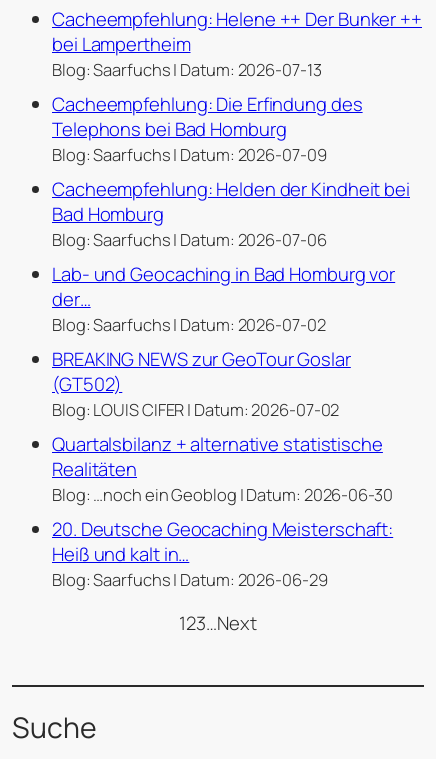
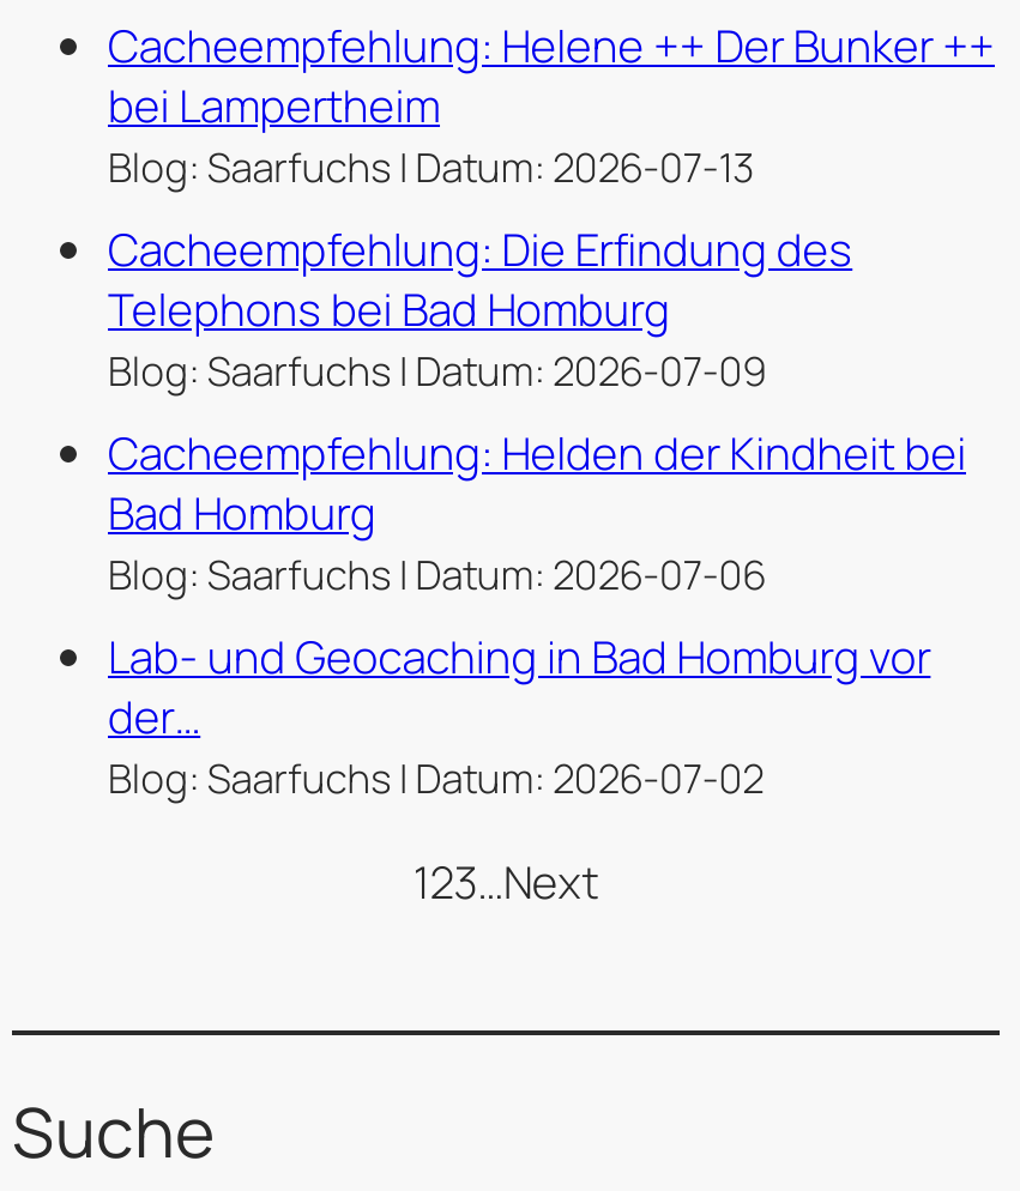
[52,346,393,591] BREAKING NEWS zur GeoTour Goslar | (GT502) | Blog: LOUIS CIFER Datum: 2026-07-02 | Quartalsbilanz + alternative statistische | Realitäten | Blog: …noch ein Geoblog Datum: 2026-06-30 | 20. Deutsche Geocaching Meisterschaft: | Heiß und kalt in… | Blog: Saarfuchs Datum: 2026-06-29 -> none

